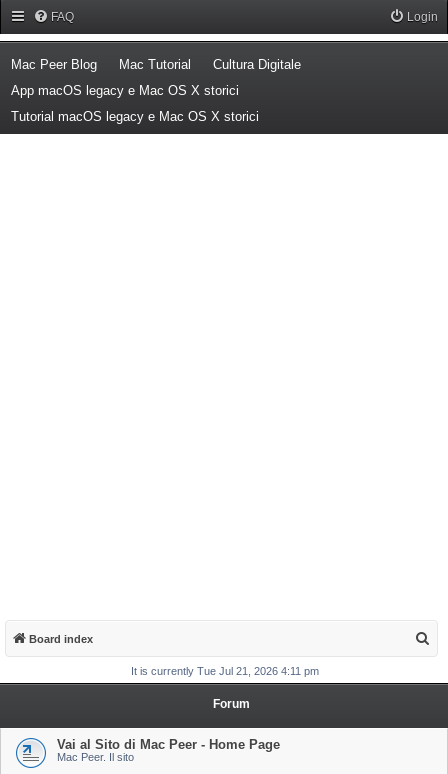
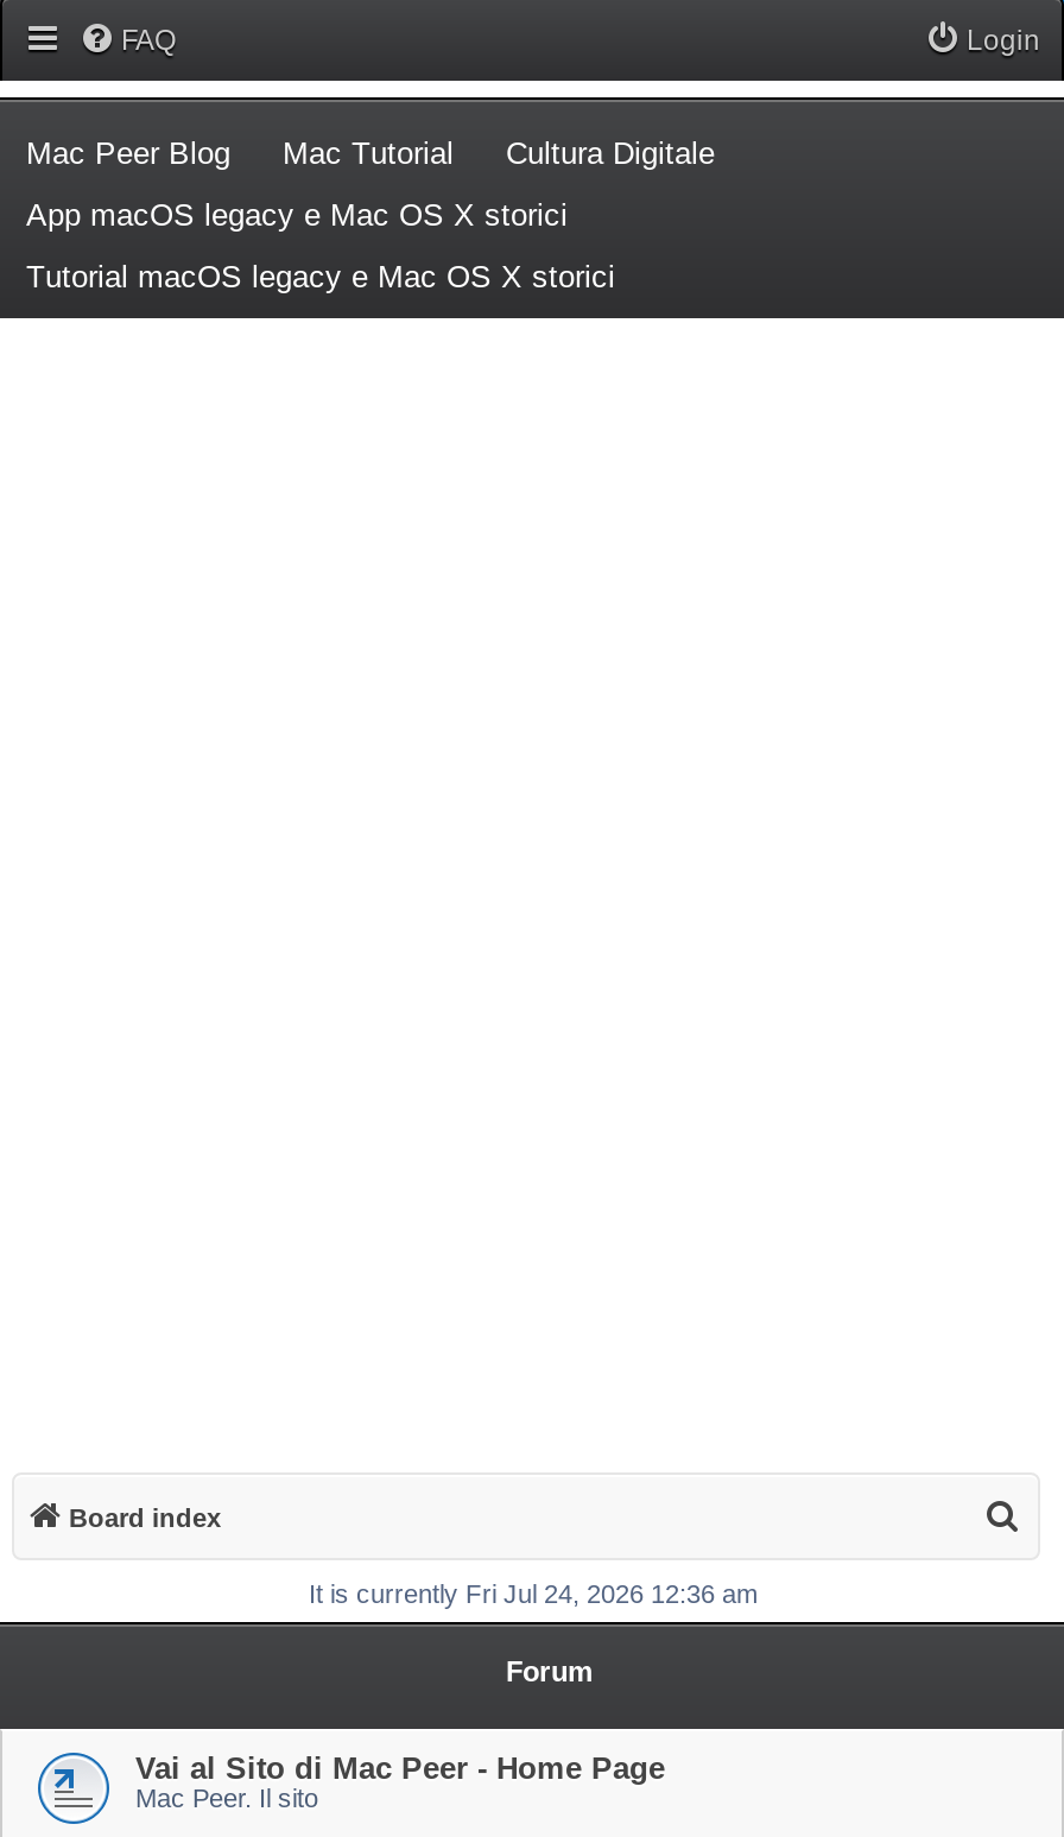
[130,665,318,677] It is currently Tue Jul 21, 2026 4:11 pm -> [309,1579,758,1608] It is currently Fri Jul 24, 2026 12:36 am

